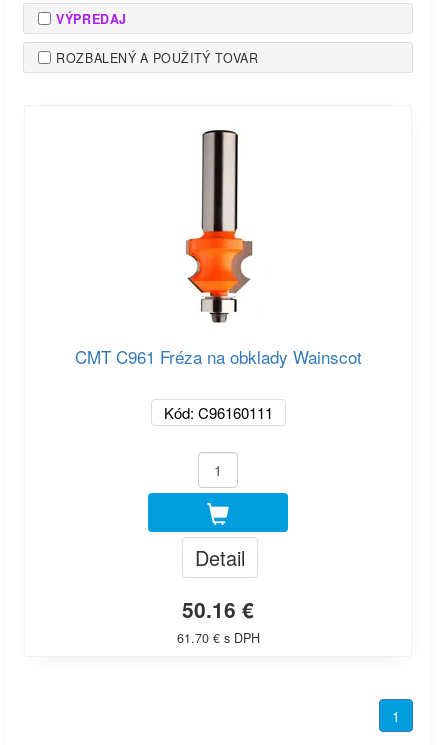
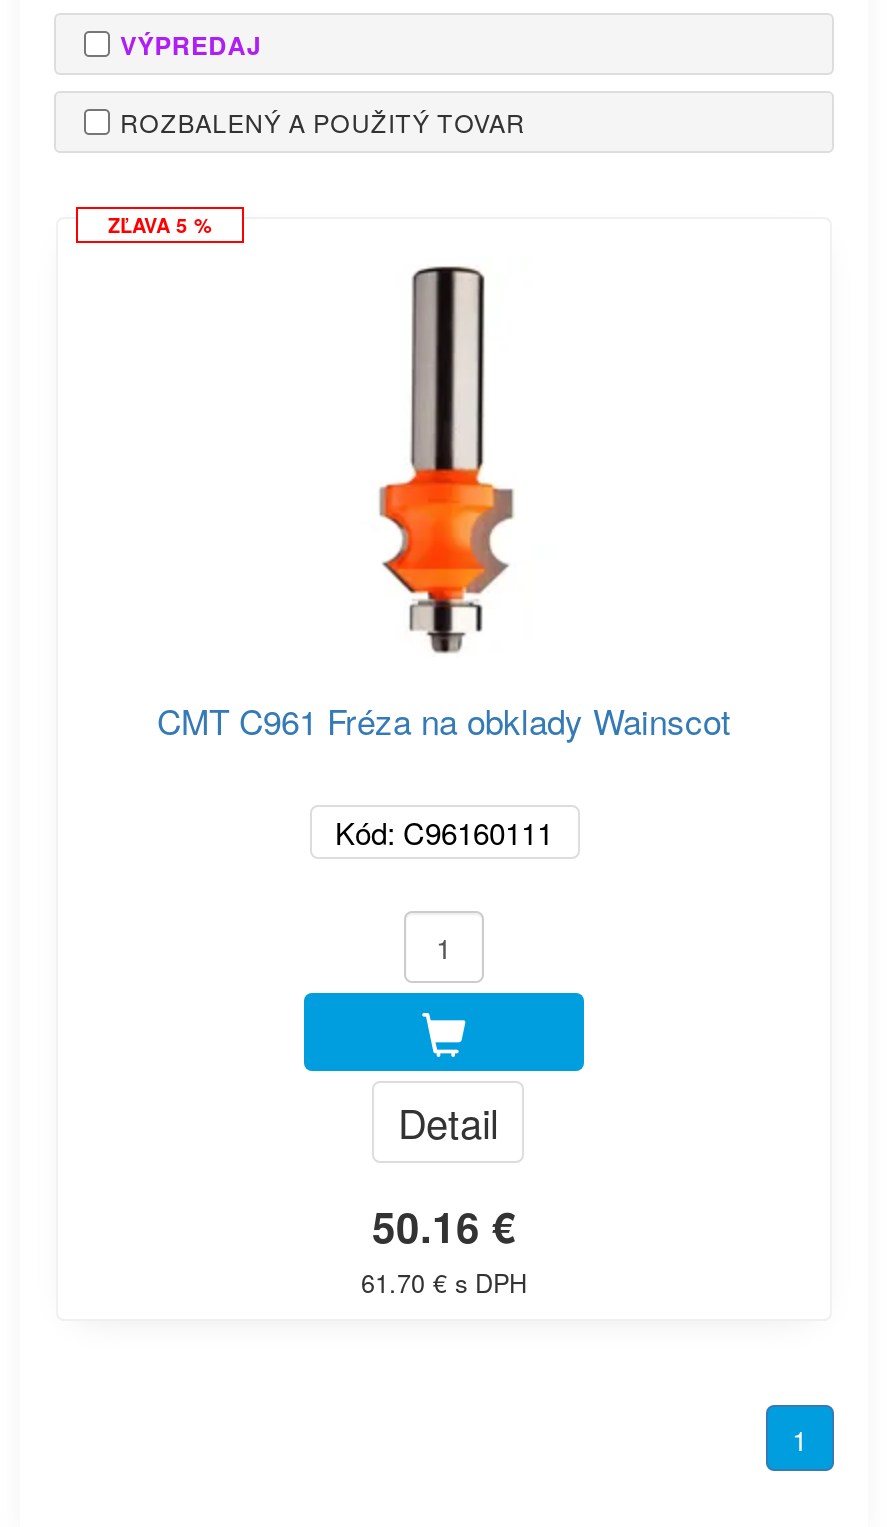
none -> [108,211,212,239] ZĽAVA 5 %

